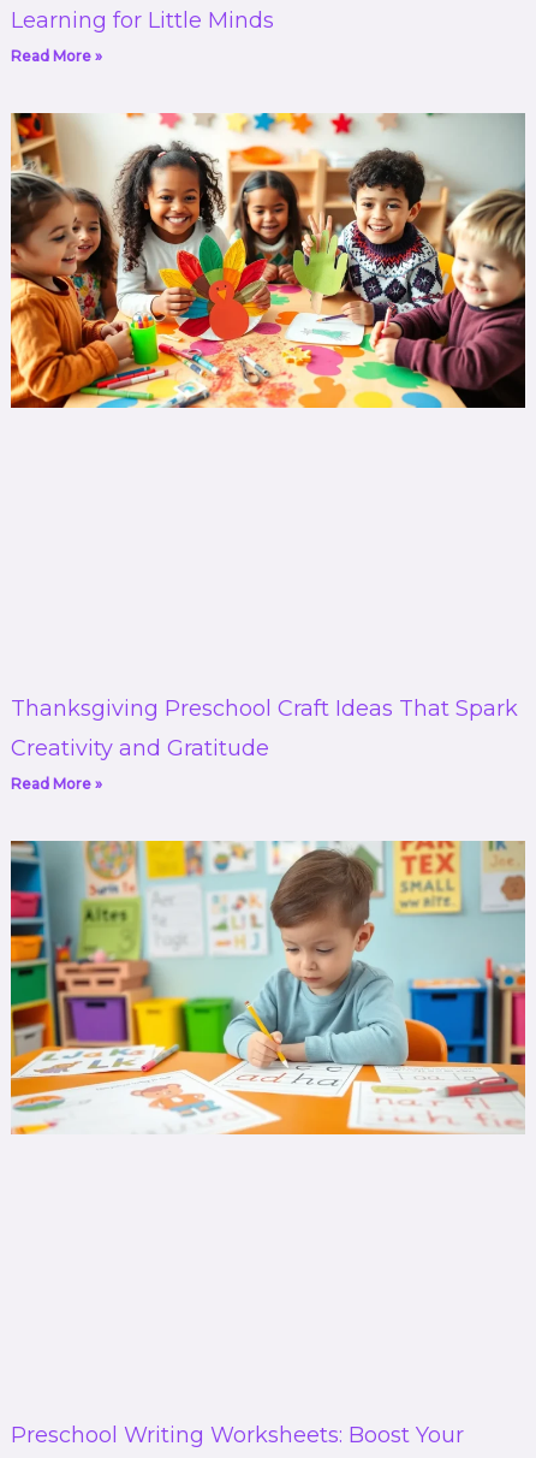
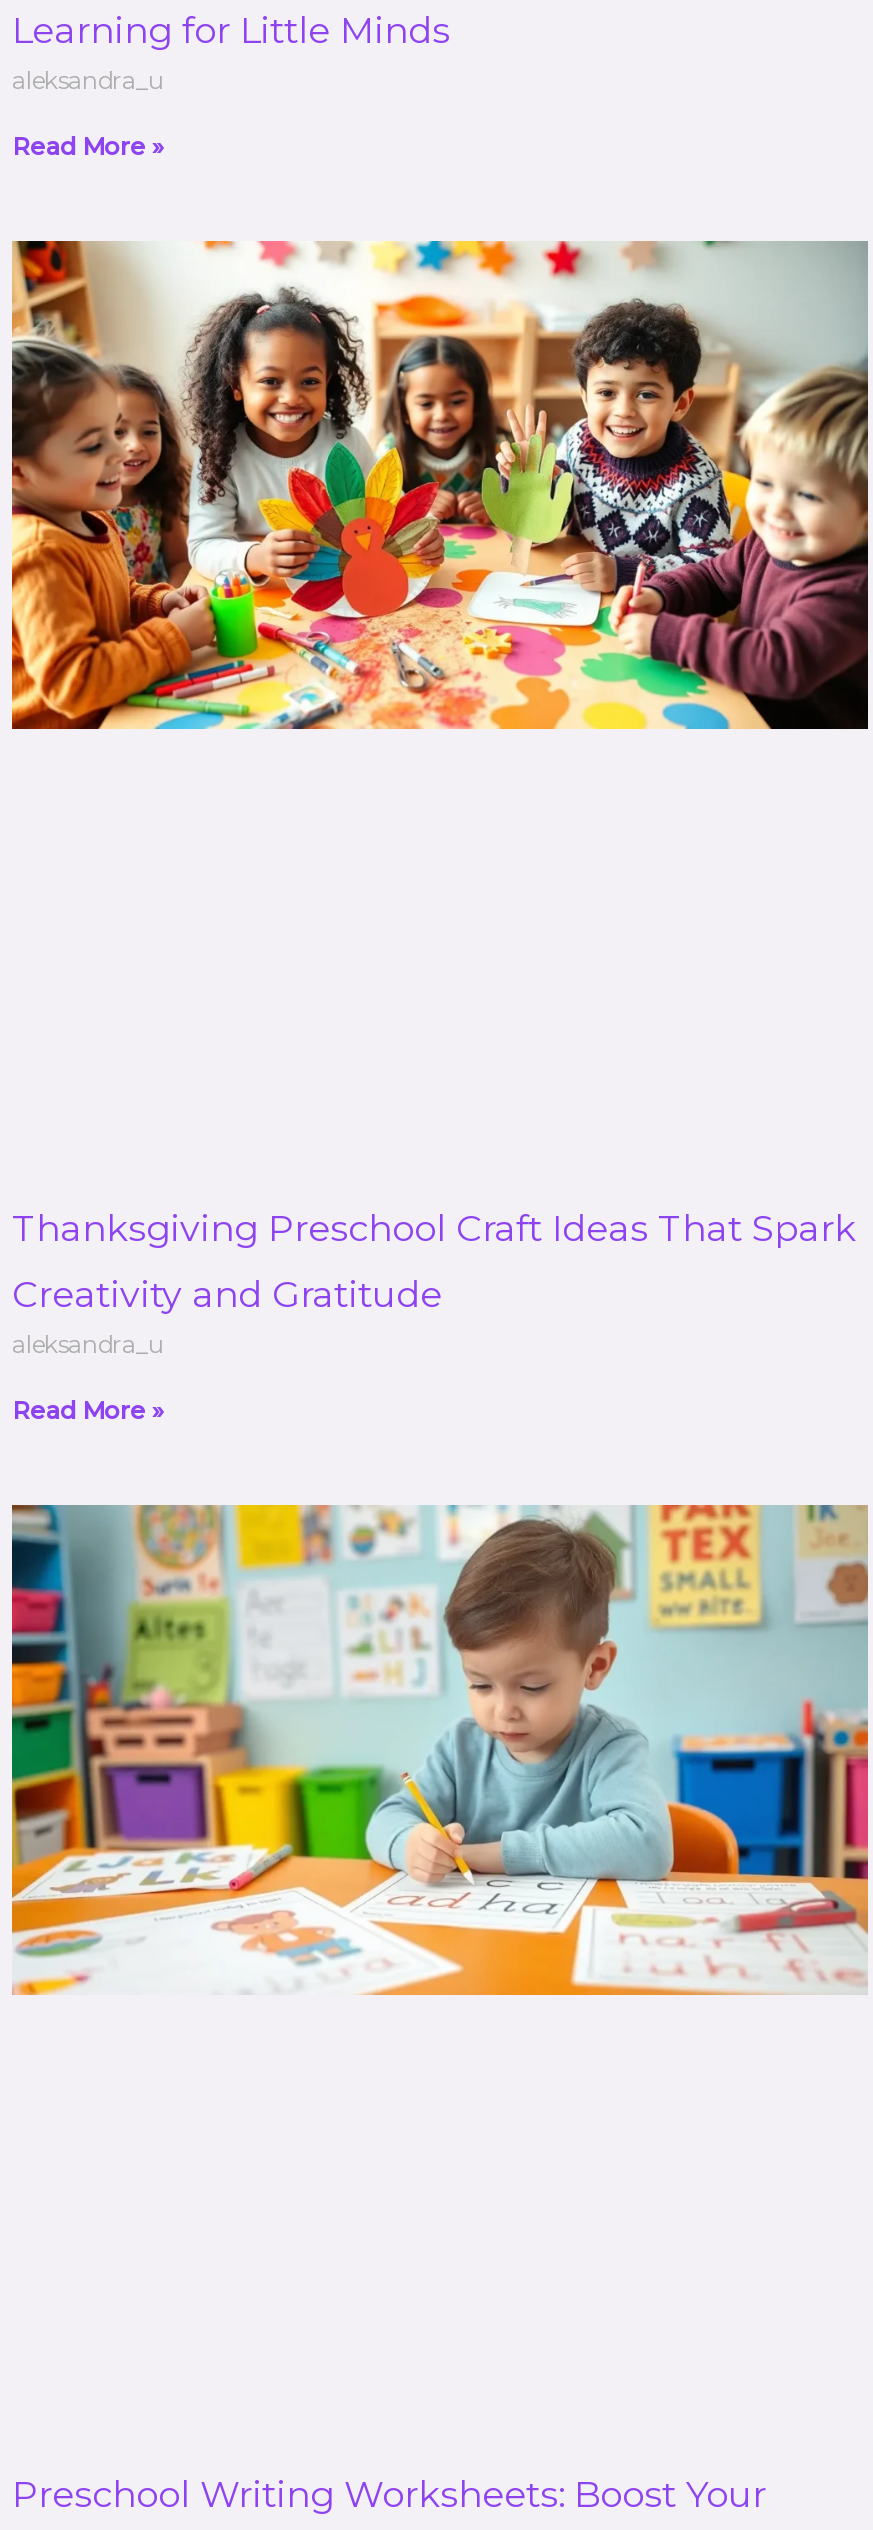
none -> [12,65,164,95] aleksandra_u
none -> [12,1330,164,1360] aleksandra_u

